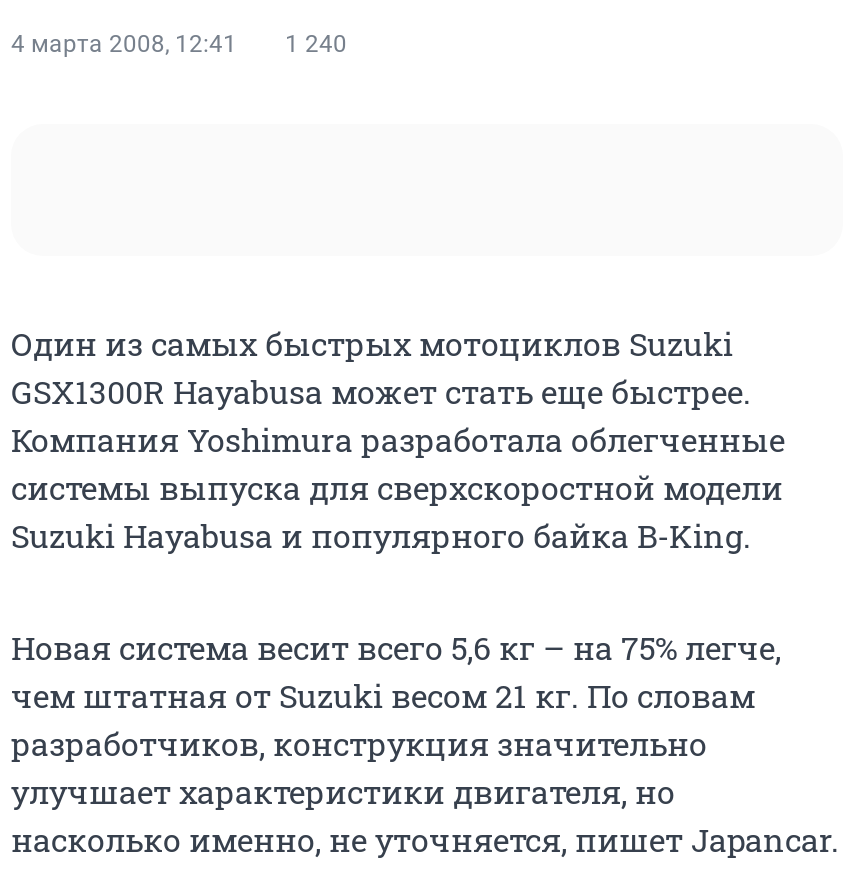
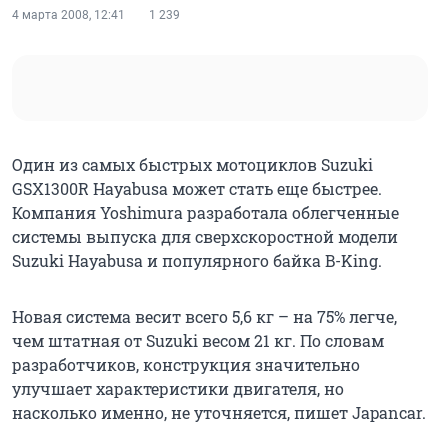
[11,30,347,58] 4 марта 2008, 12:41 1 240 -> [12,8,180,22] 4 марта 2008, 12:41 1 239

